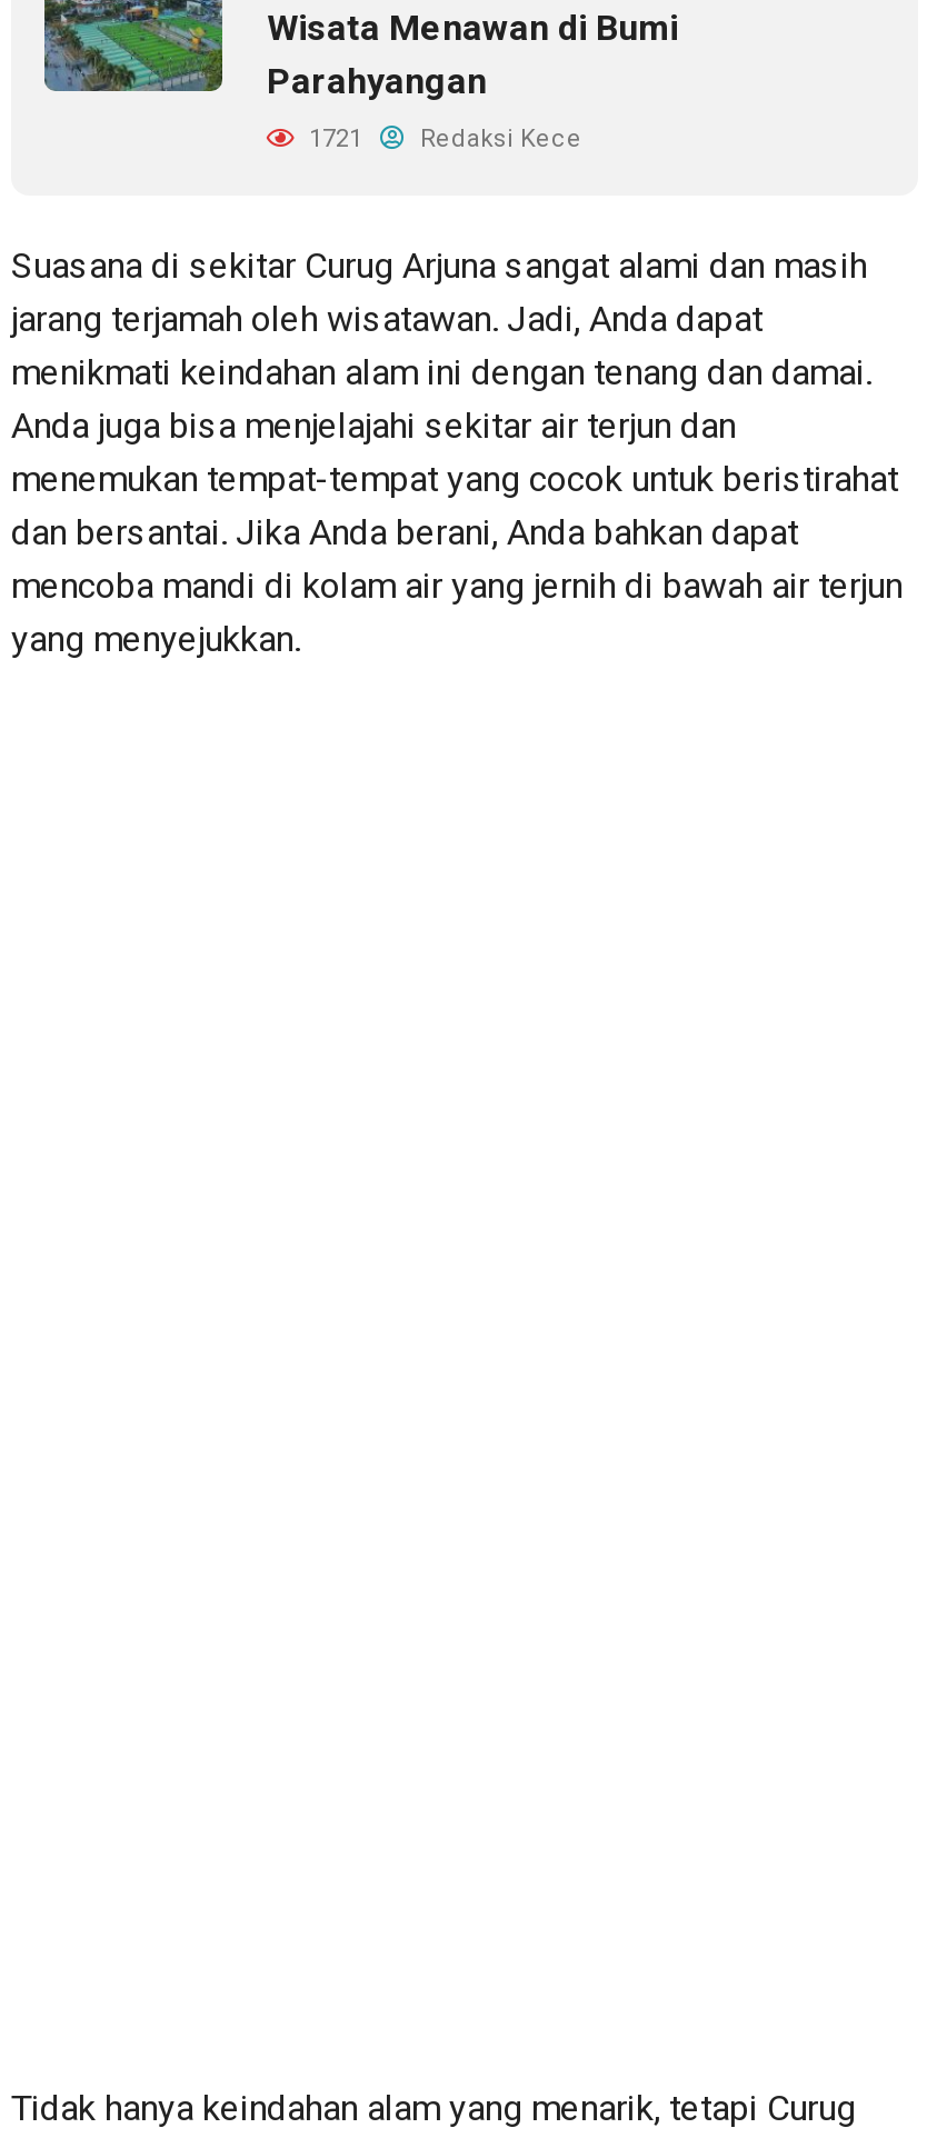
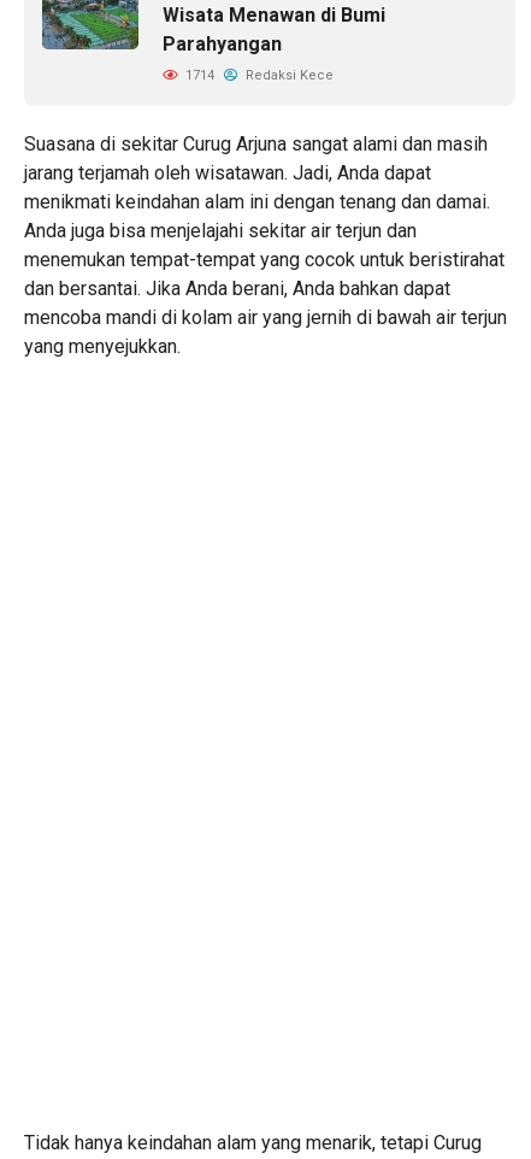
[302,124,582,153] 1721 Redaksi Kece -> [182,67,334,83] 1714 Redaksi Kece

